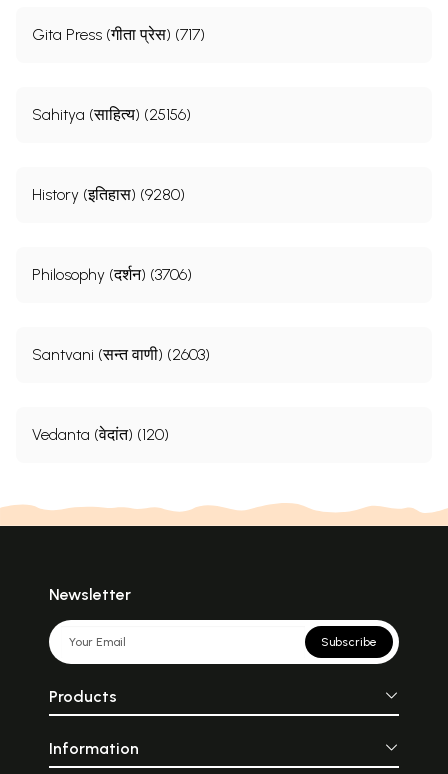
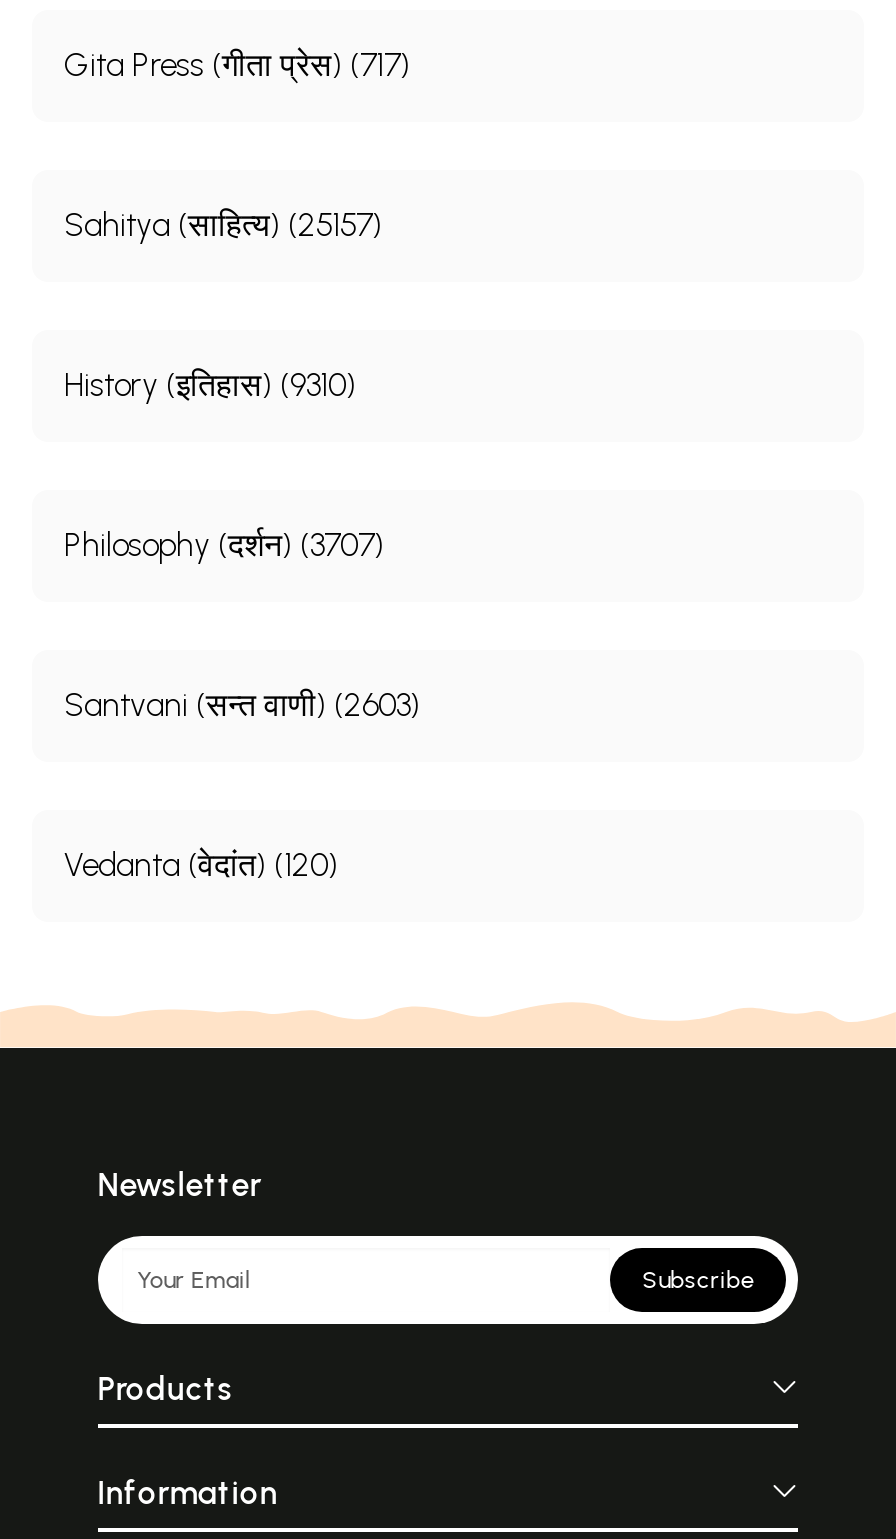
[32,105,191,124] Sahitya (साहित्य) (25156) -> [64,206,382,244] Sahitya (साहित्य) (25157)
[32,185,185,204] History (इतिहास) (9280) -> [64,366,356,404] History (इतिहास) (9310)
[32,265,192,284] Philosophy (दर्शन) (3706) -> [64,526,384,564] Philosophy (दर्शन) (3707)

